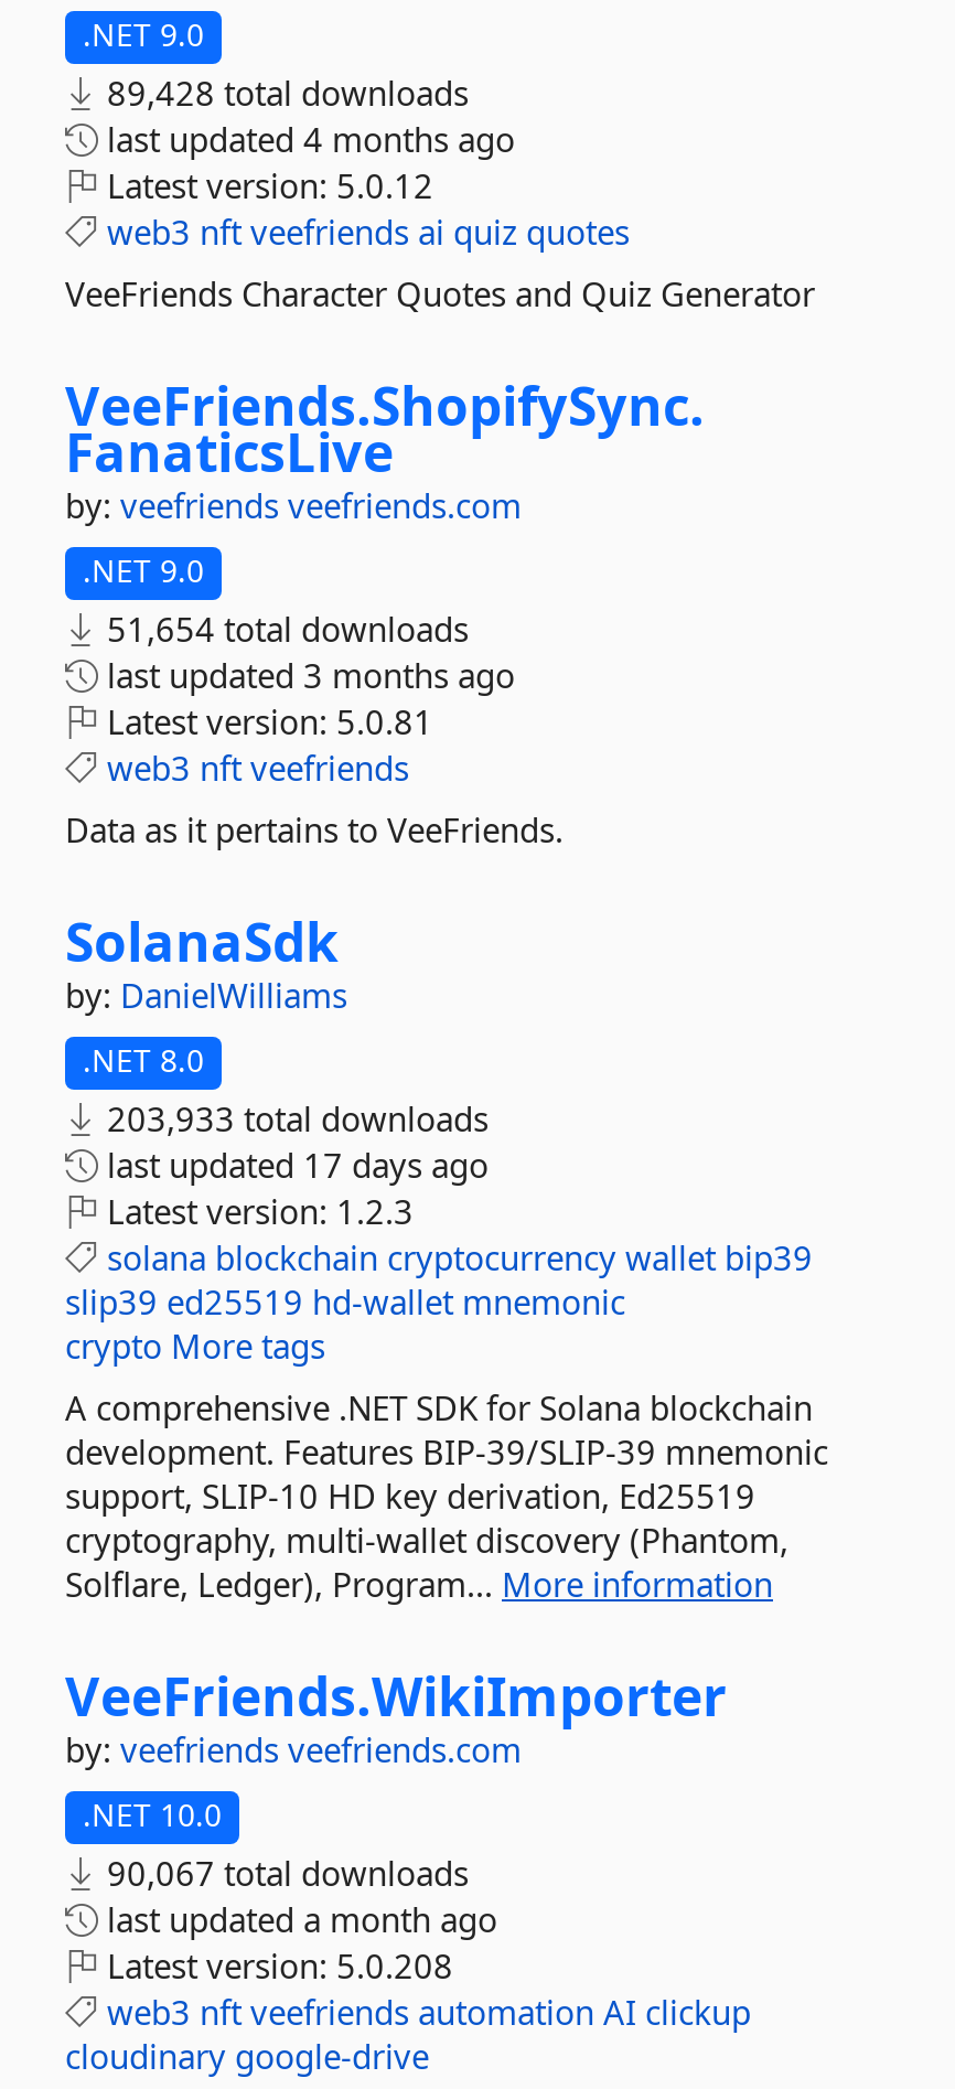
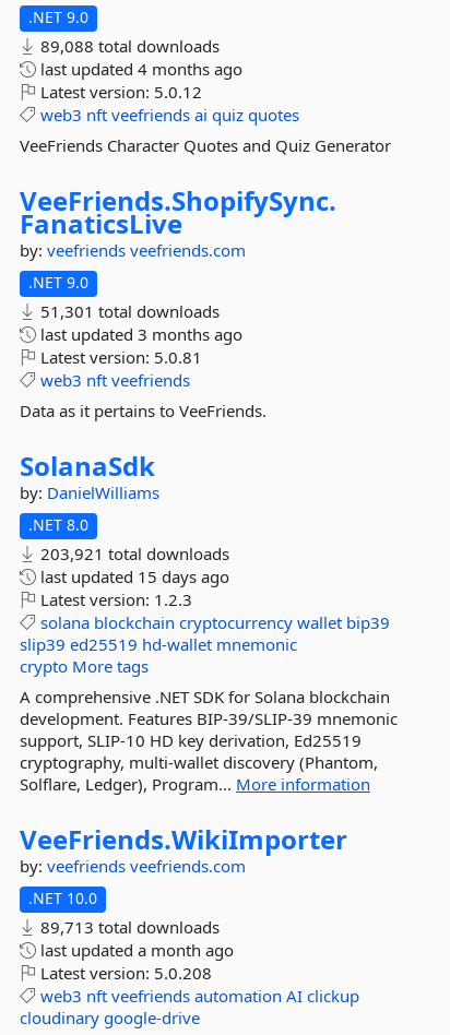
[98,71,469,115] 89,428 total downloads -> [36,35,220,57] 89,088 total downloads
[98,607,469,651] 51,654 total downloads -> [36,300,220,322] 51,301 total downloads
[98,1096,489,1140] 203,933 total downloads -> [36,543,229,564] 203,921 total downloads
[98,1143,489,1187] last updated 17 days ago -> [36,566,229,587] last updated 15 days ago
[98,1851,469,1895] 90,067 total downloads -> [36,916,220,938] 89,713 total downloads

